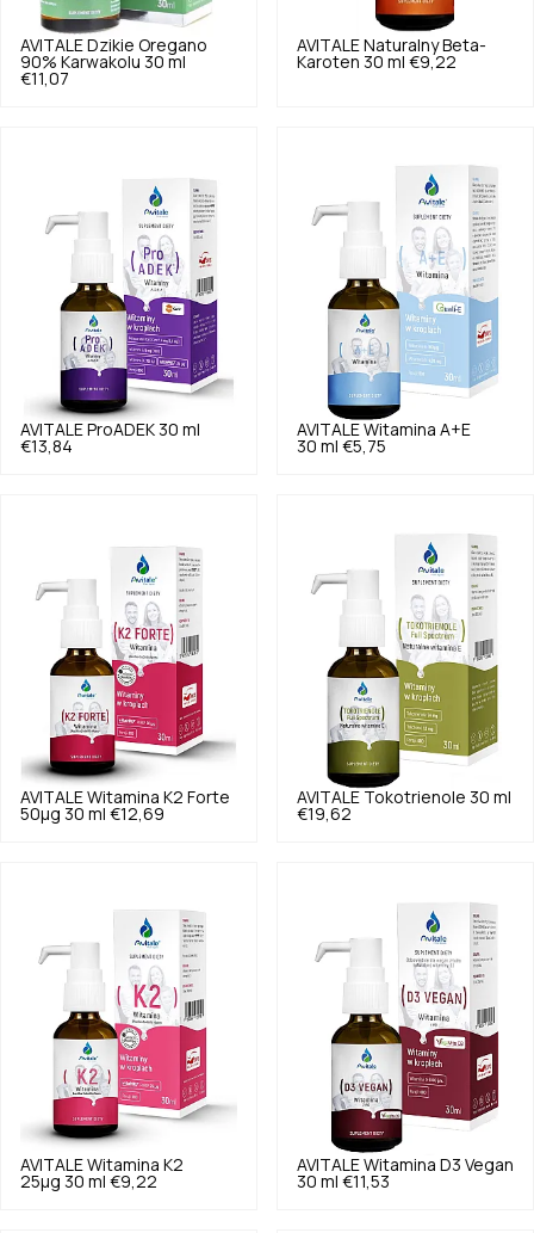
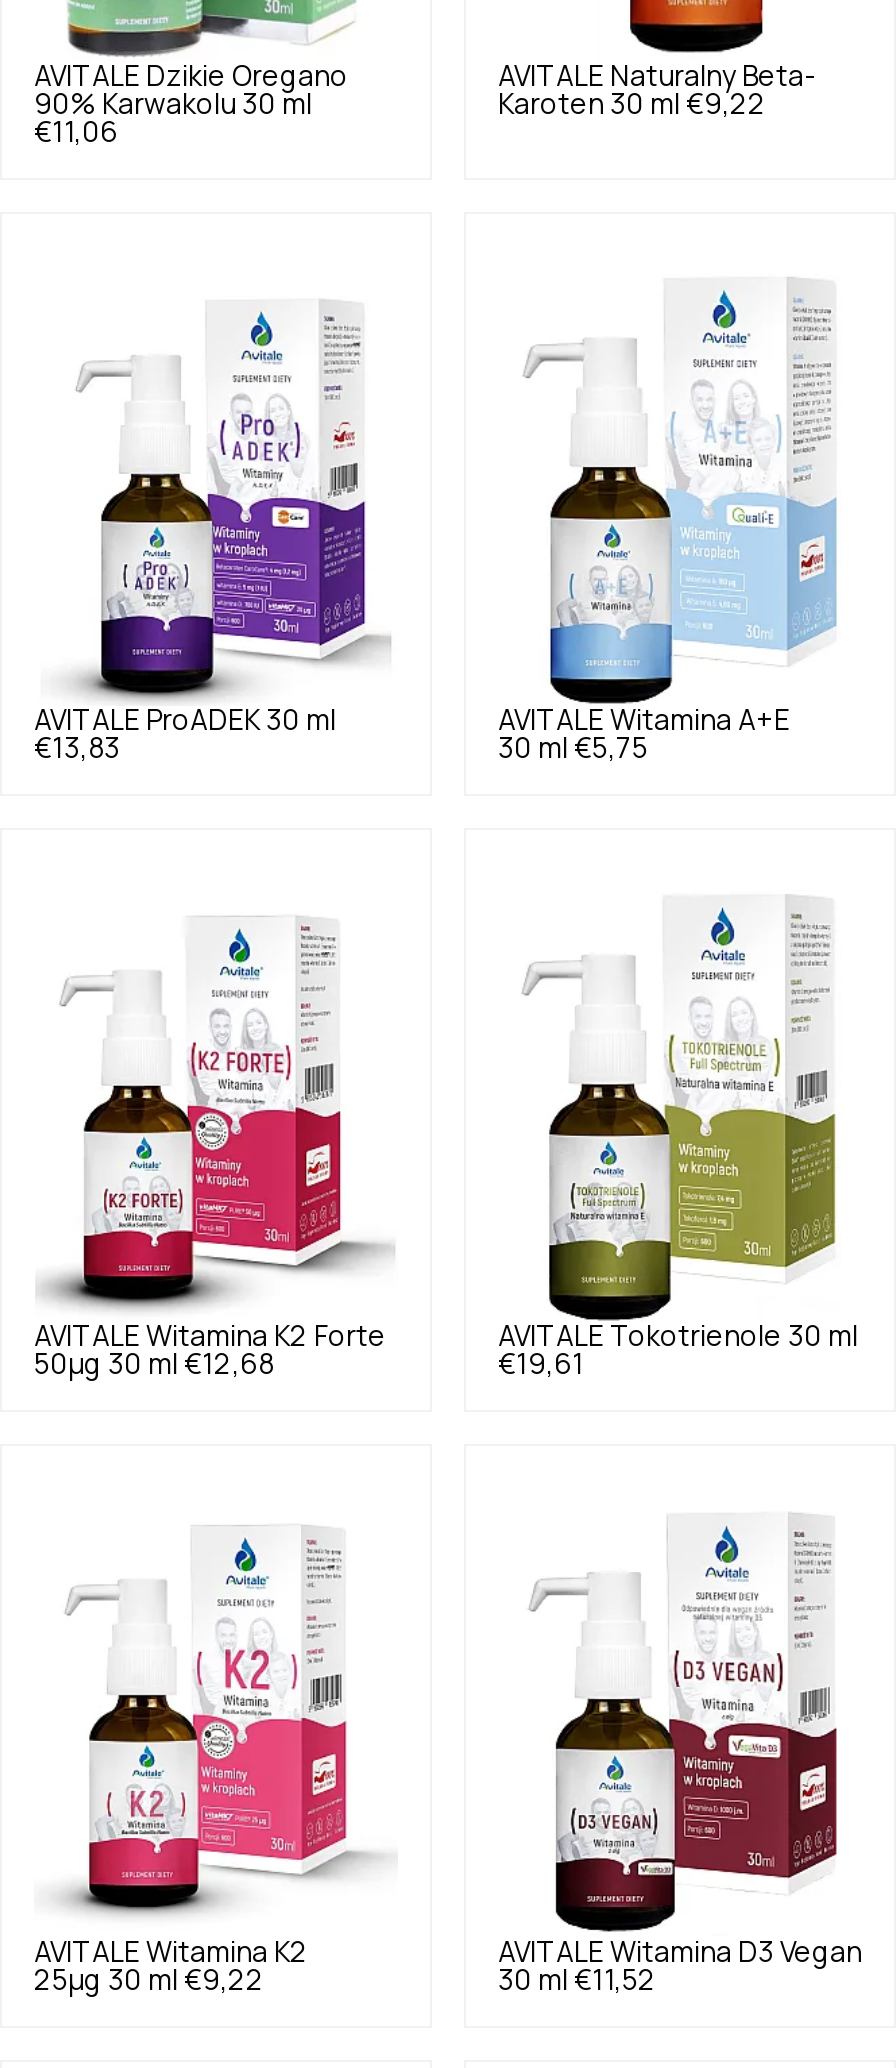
[20,71,69,88] €11,07 -> [34,119,118,147] €11,06
[20,438,73,455] €13,84 -> [34,734,120,762] €13,83
[20,805,164,822] 50µg 30 ml €12,69 -> [34,1350,274,1378] 50µg 30 ml €12,68
[297,805,352,822] €19,62 -> [498,1350,584,1378] €19,61
[297,1173,390,1189] 30 ml €11,53 -> [498,1965,656,1993] 30 ml €11,52

